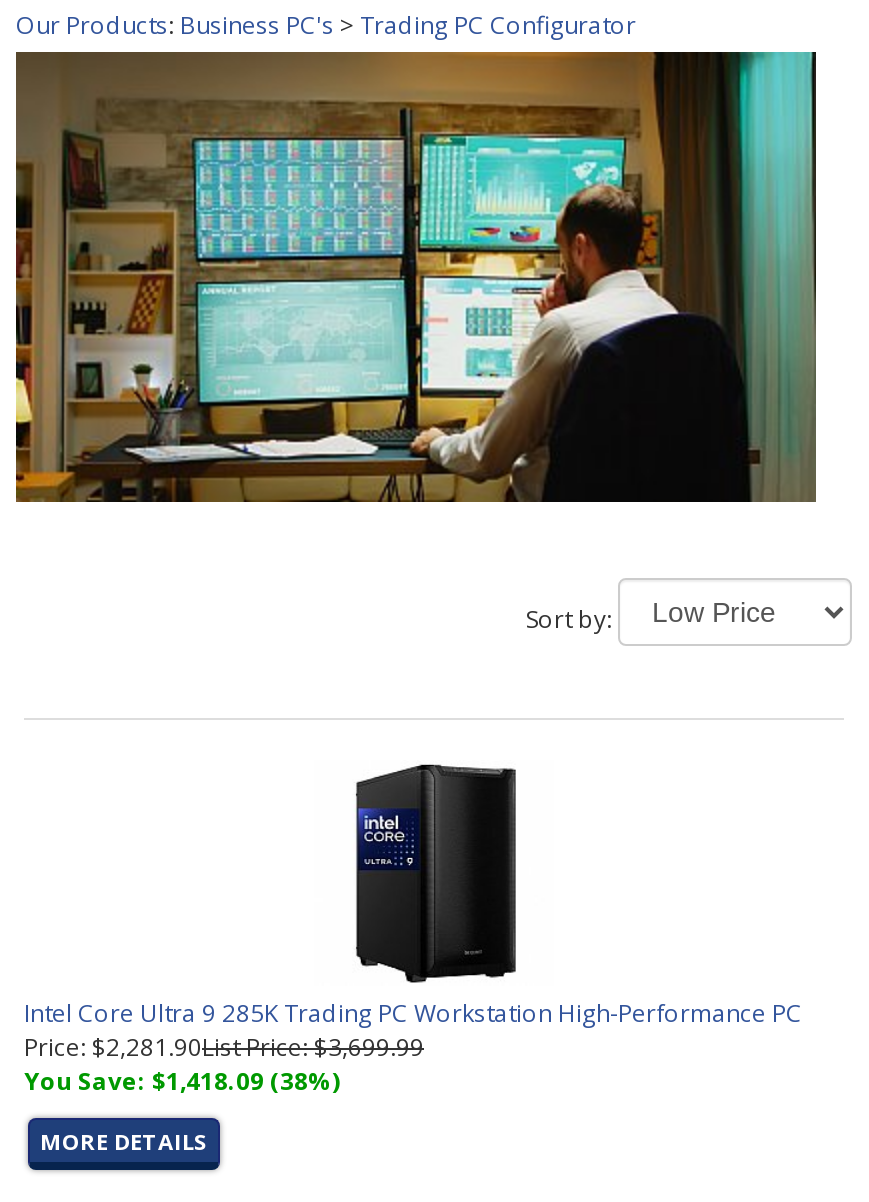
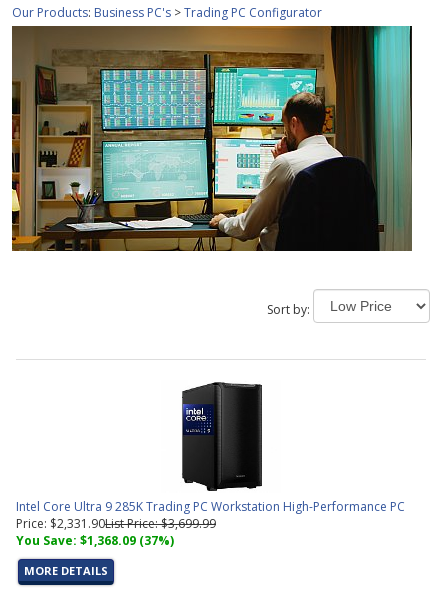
[24,1030,424,1064] Price: $2,281.90List Price: $3,699.99 -> [16,515,216,532] Price: $2,331.90List Price: $3,699.99
[24,1064,340,1098] You Save: $1,418.09 (38%) -> [16,532,174,549] You Save: $1,368.09 (37%)

